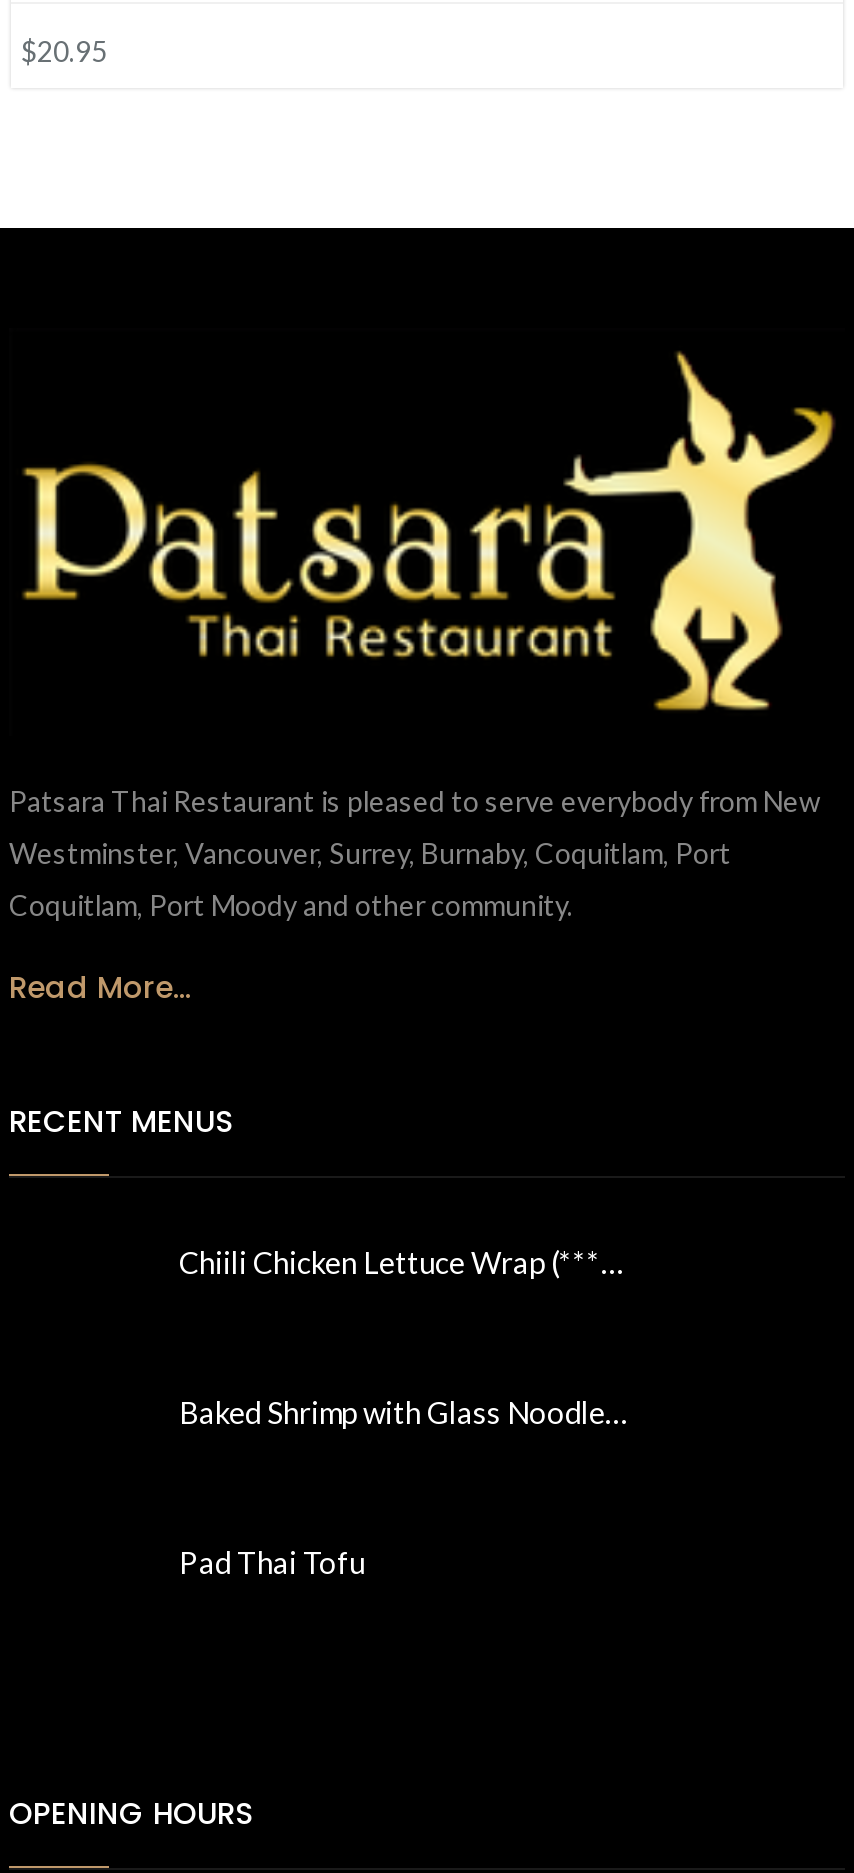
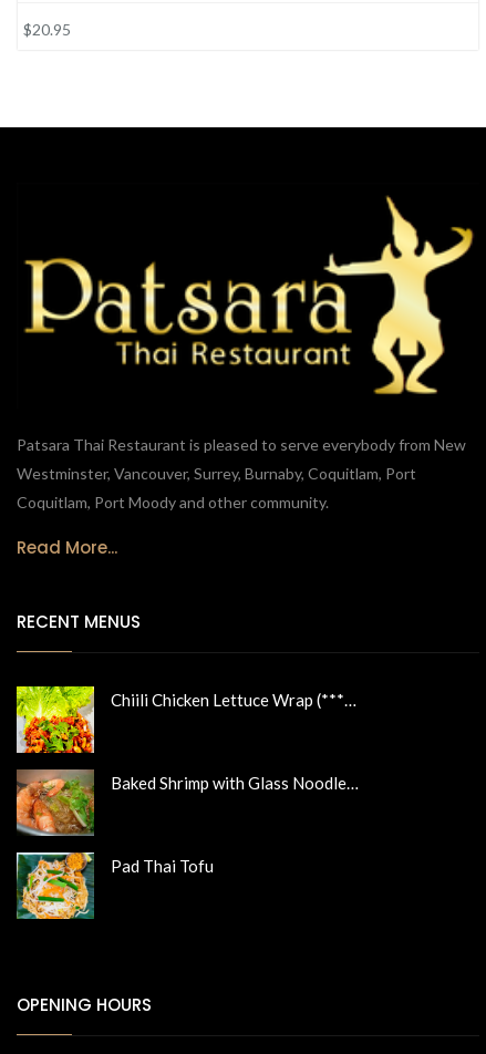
none -> [15,685,95,754] [image]
none -> [15,768,95,837] [image]
none -> [15,851,95,920] [image]

